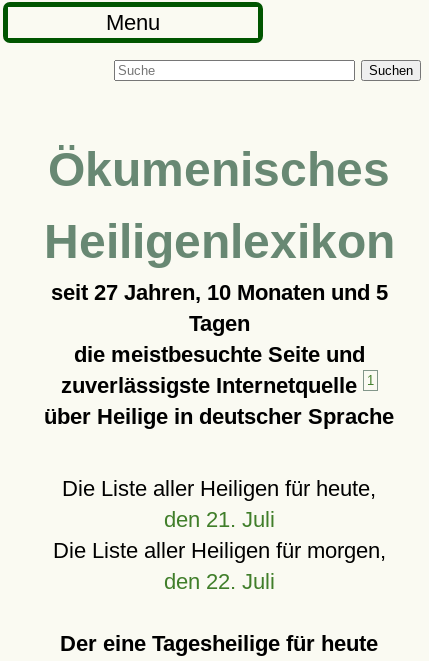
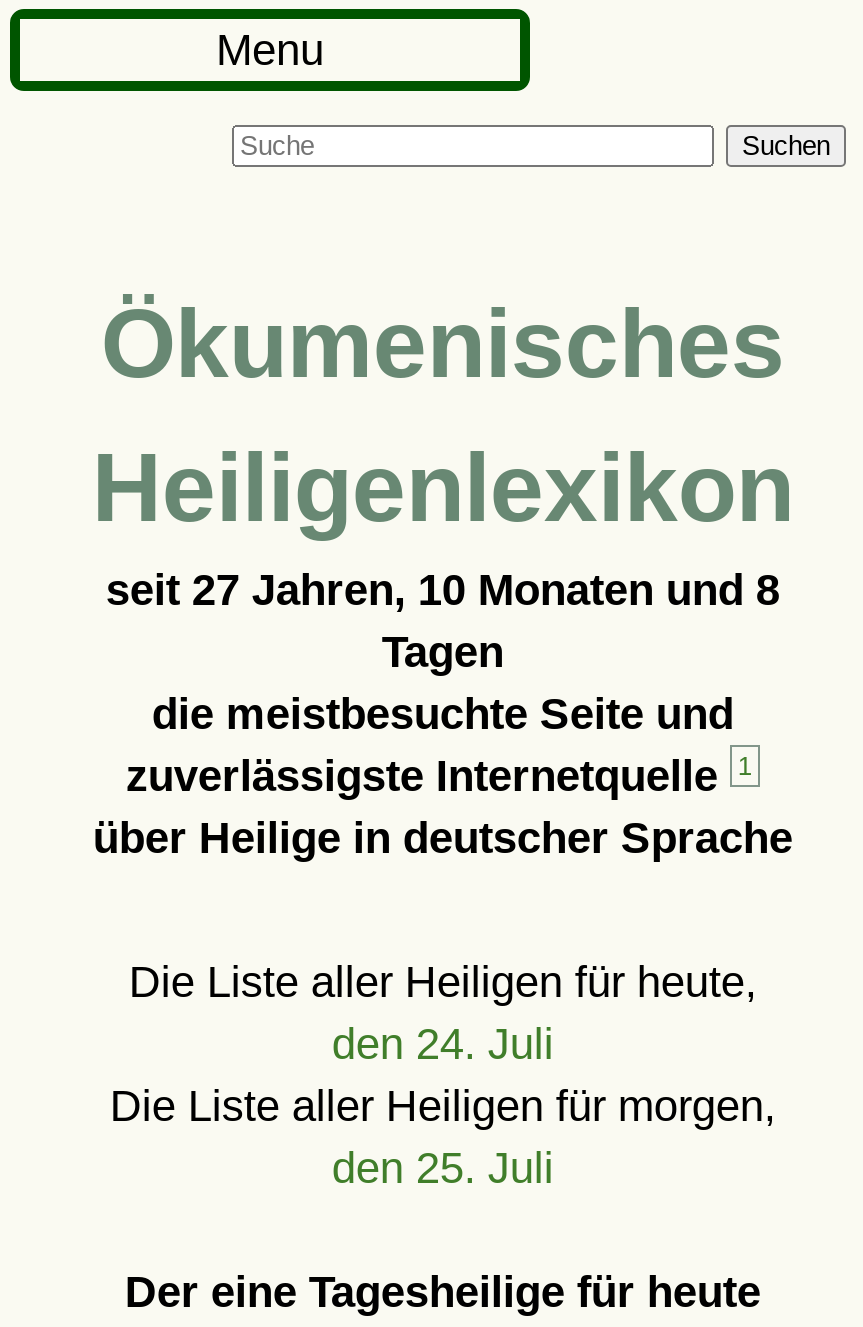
[51,280,388,305] seit 27 Jahren, 10 Monaten und 5 -> [106,565,780,615] seit 27 Jahren, 10 Monaten und 8
[164,507,275,532] den 21. Juli -> [332,1019,554,1069] den 24. Juli
[164,569,275,594] den 22. Juli -> [332,1143,554,1193] den 25. Juli

